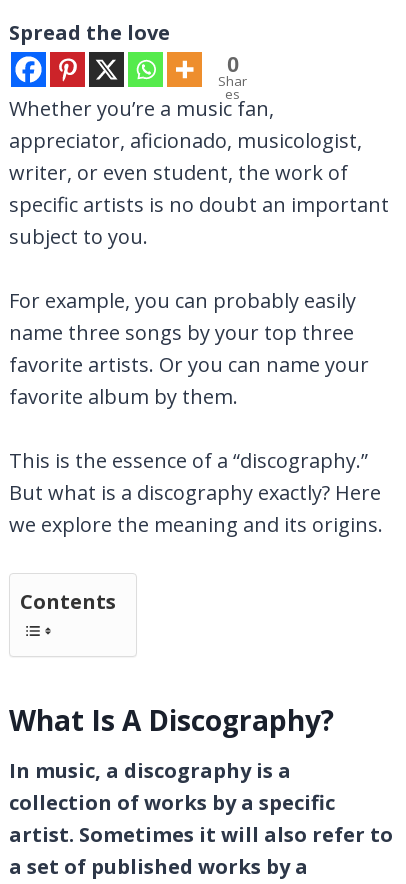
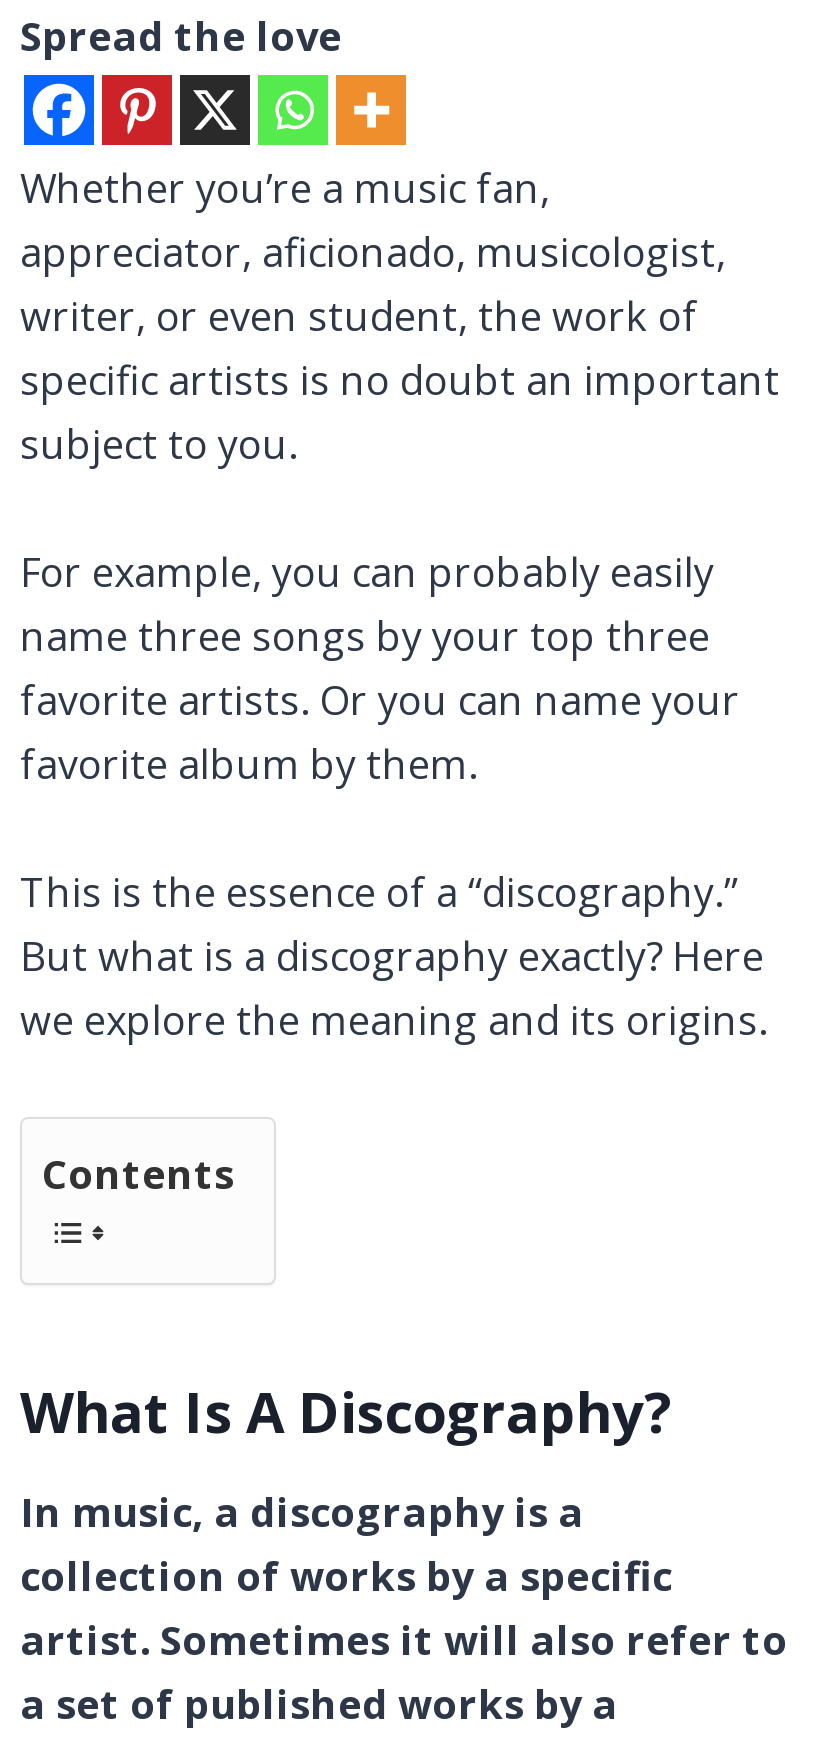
[218,52,247,103] 0 | Shar | es -> none

